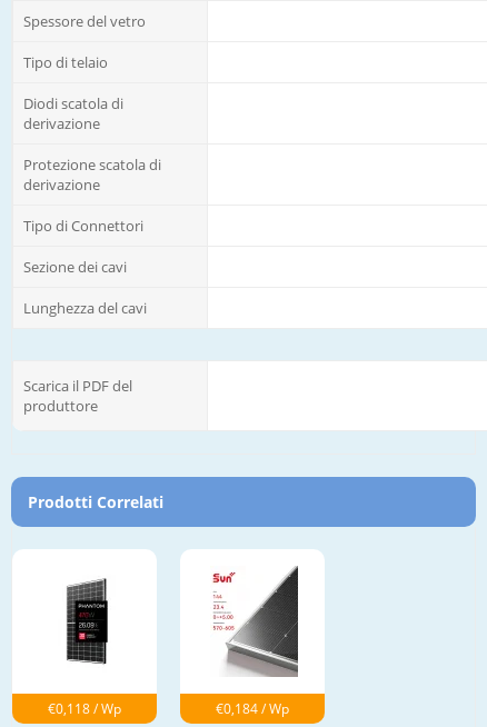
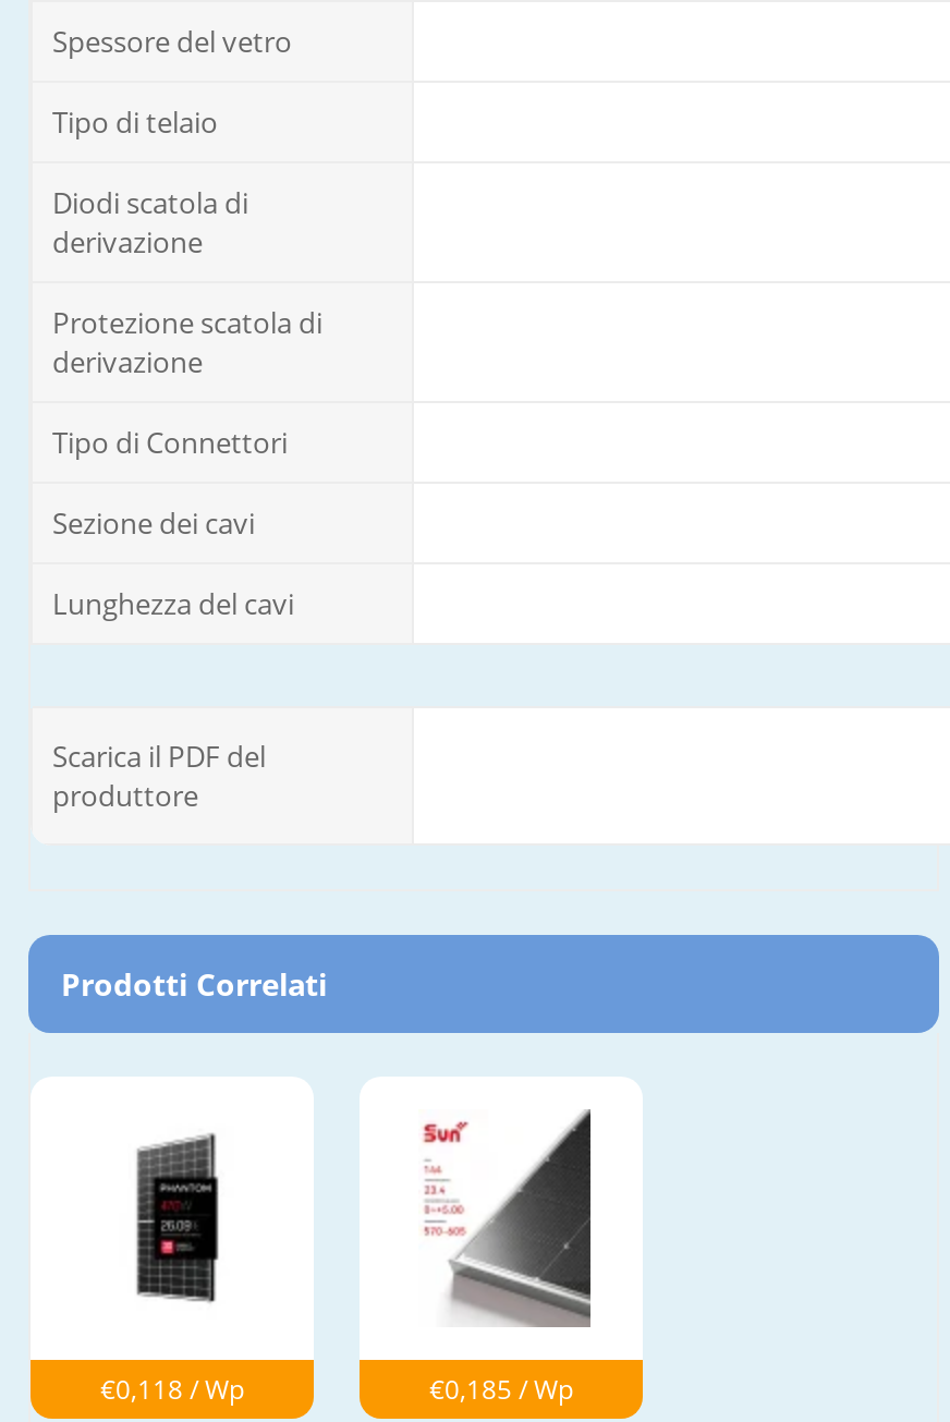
[216,699,289,718] €0,184 / Wp -> [429,1370,573,1407] €0,185 / Wp

